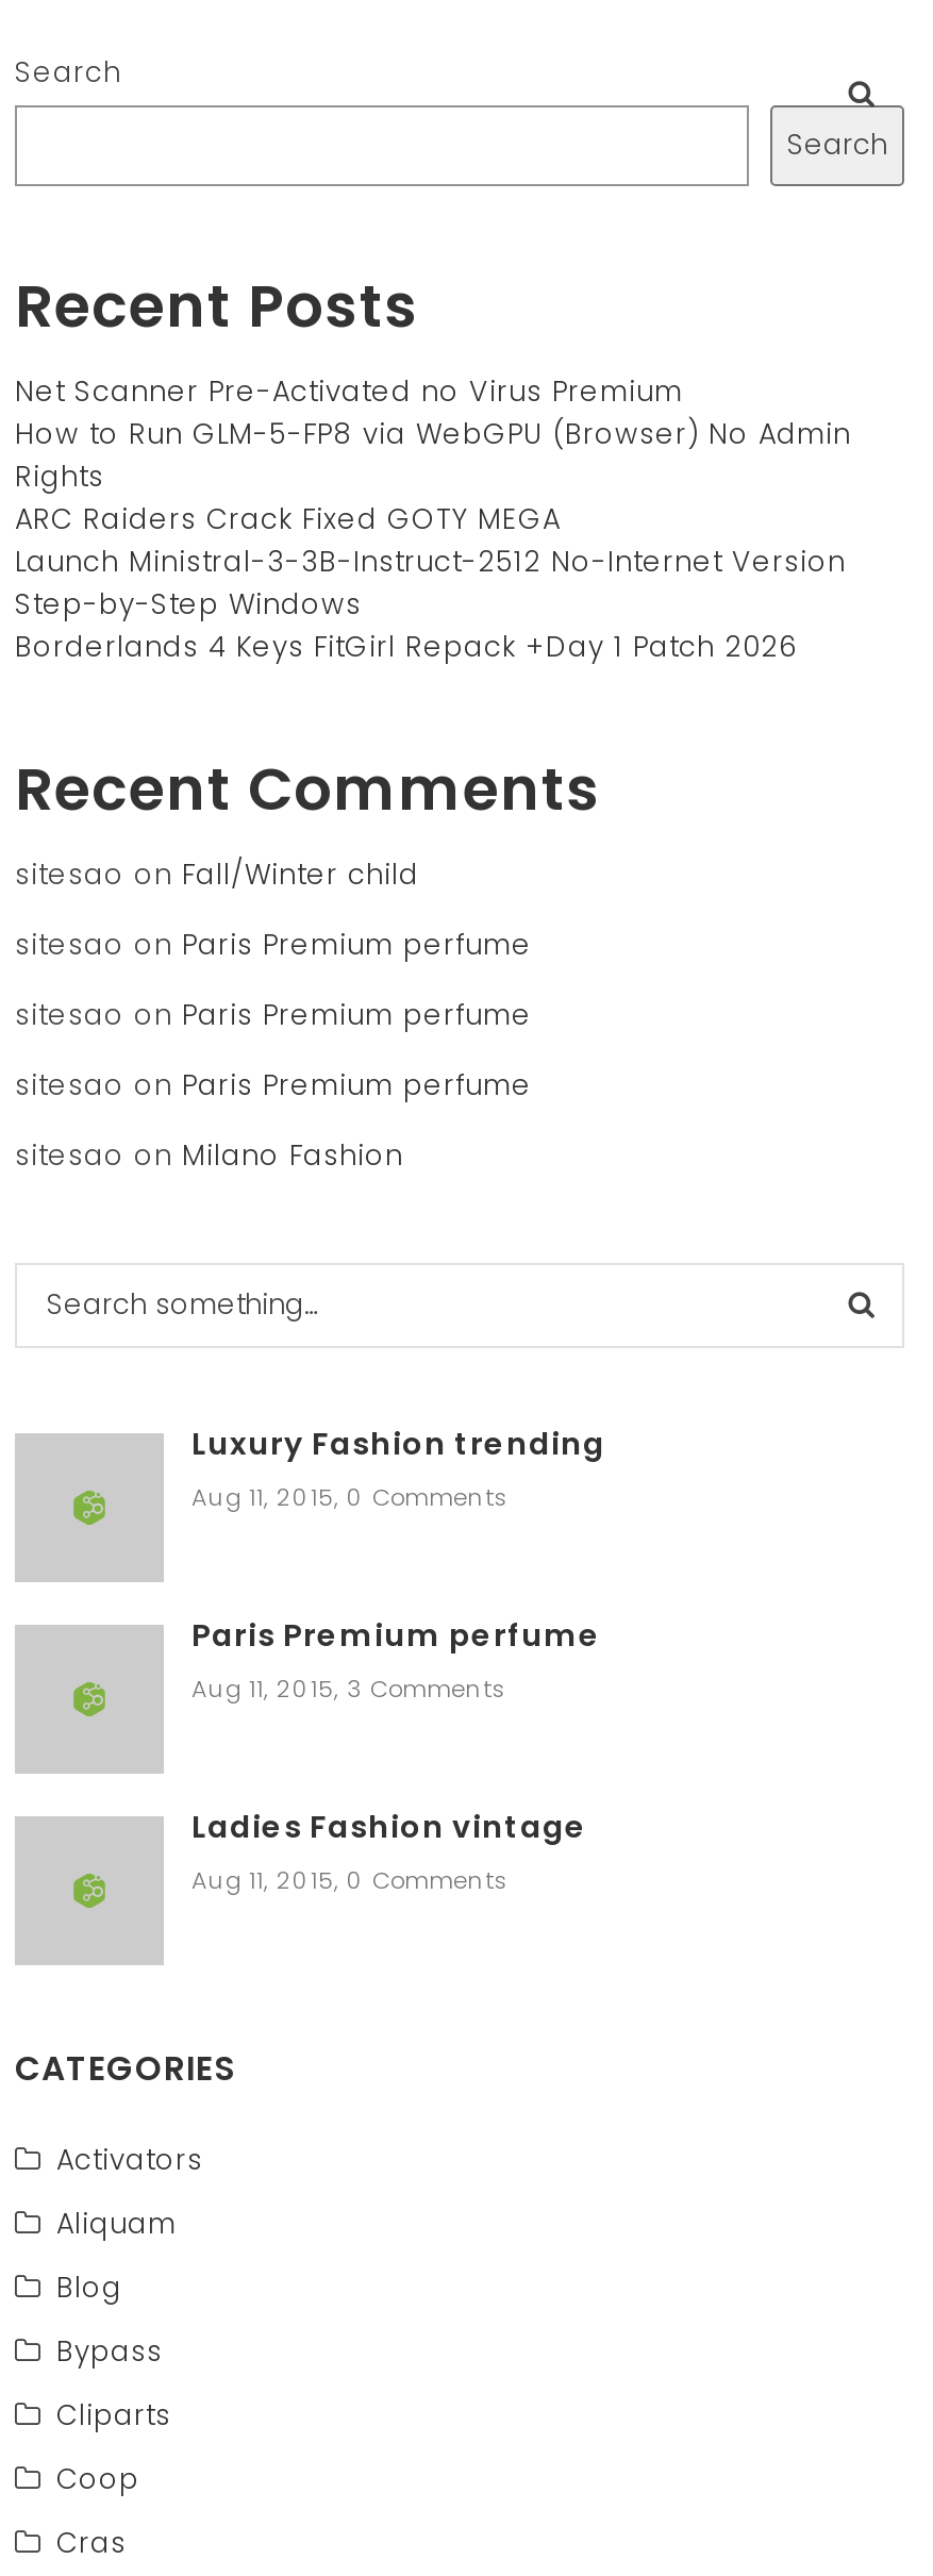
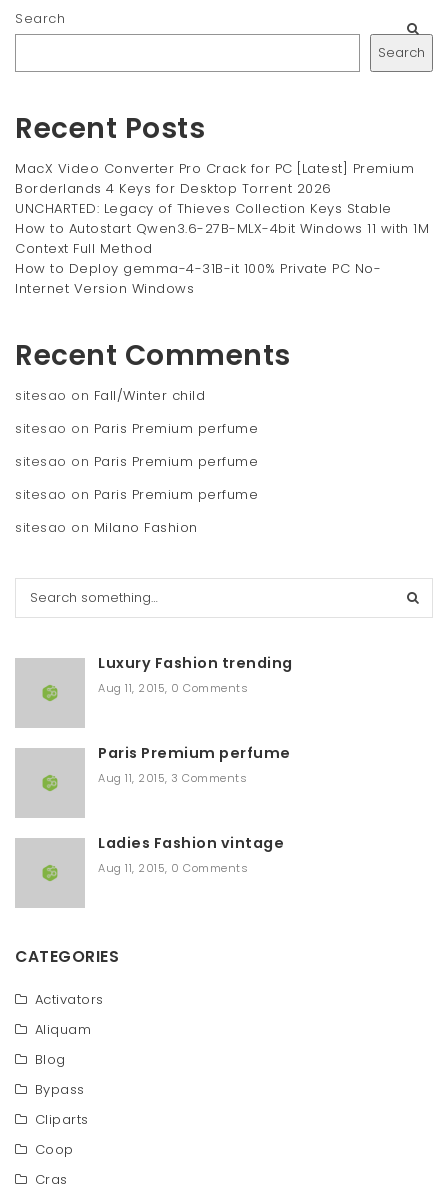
[15,372,851,668] Net Scanner Pre-Activated no Virus Premium | How to Run GLM-5-FP8 via WebGPU (Browser) No Admin | Rights | ARC Raiders Crack Fixed GOTY MEGA | Launch Ministral-3-3B-Instruct-2512 No-Internet Version | Step-by-Step Windows | Borderlands 4 Keys FitGirl Repack +Day 1 Patch 2026 -> [15,159,429,298] MacX Video Converter Pro Crack for PC [Latest] Premium | Borderlands 4 Keys for Desktop Torrent 2026 | UNCHARTED: Legacy of Thieves Collection Keys Stable | How to Autostart Qwen3.6-27B-MLX-4bit Windows 11 with 1M | Context Full Method | How to Deploy gemma-4-31B-it 100% Private PC No- | Internet Version Windows

